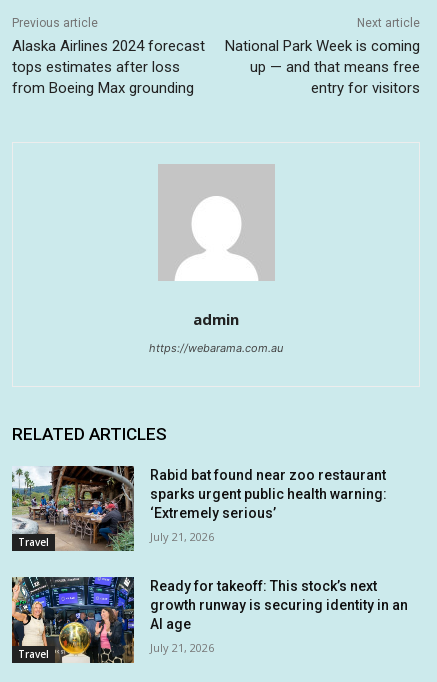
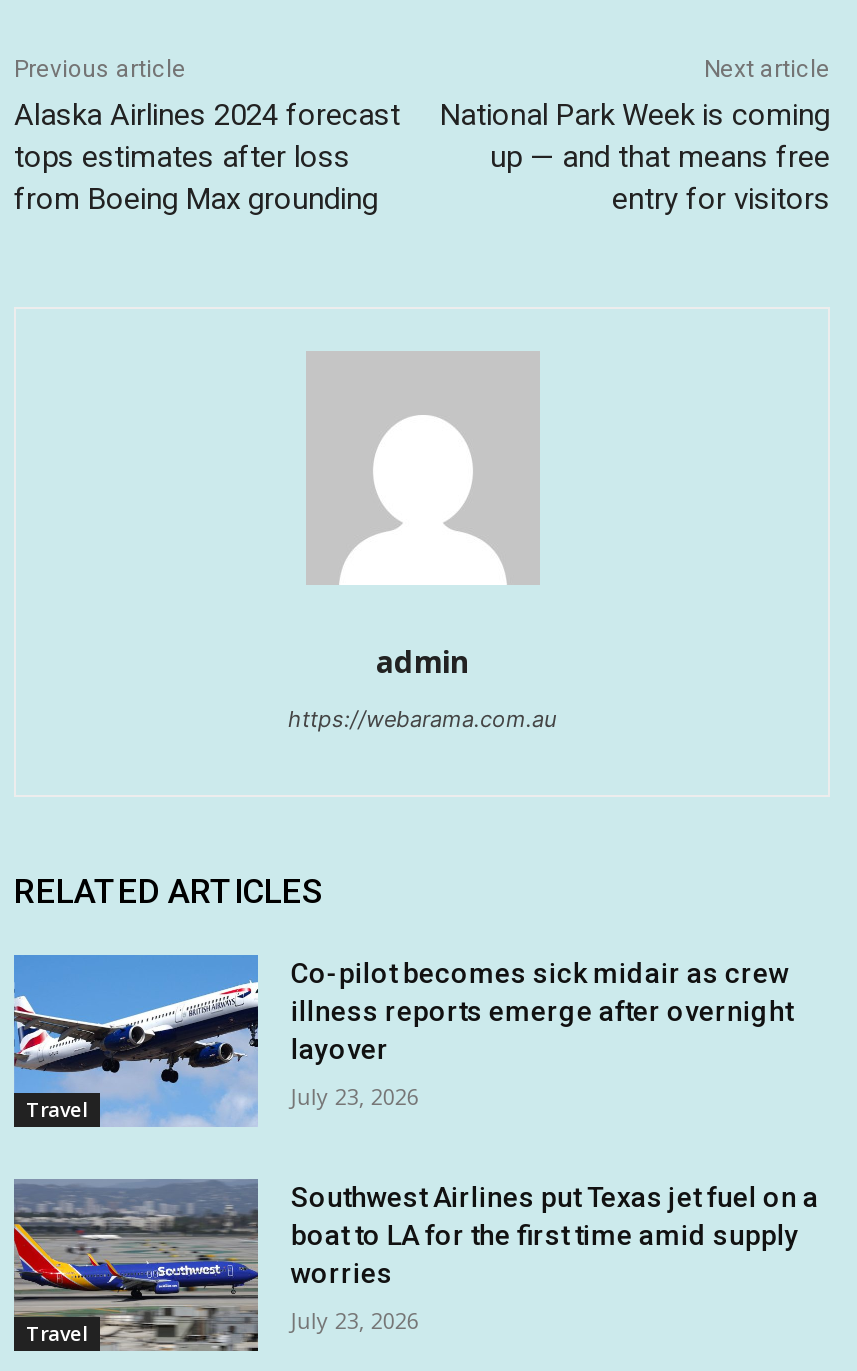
[11,465,387,552] [image] | Rabid bat found near zoo restaurant | sparks urgent public health warning: | ‘Extremely serious’ -> [12,954,793,1128] [image] | Co-pilot becomes sick midair as crew | illness reports emerge after overnight | layover
[150,529,214,544] July 21, 2026 -> [291,1081,419,1111] July 23, 2026
[11,576,408,663] [image] | Ready for takeoff: This stock’s next | growth runway is securing identity in an | AI age -> [12,1178,819,1352] [image] | Southwest Airlines put Texas jet fuel on a | boat to LA for the first time amid supply | worries
[150,640,214,655] July 21, 2026 -> [291,1305,419,1335] July 23, 2026

